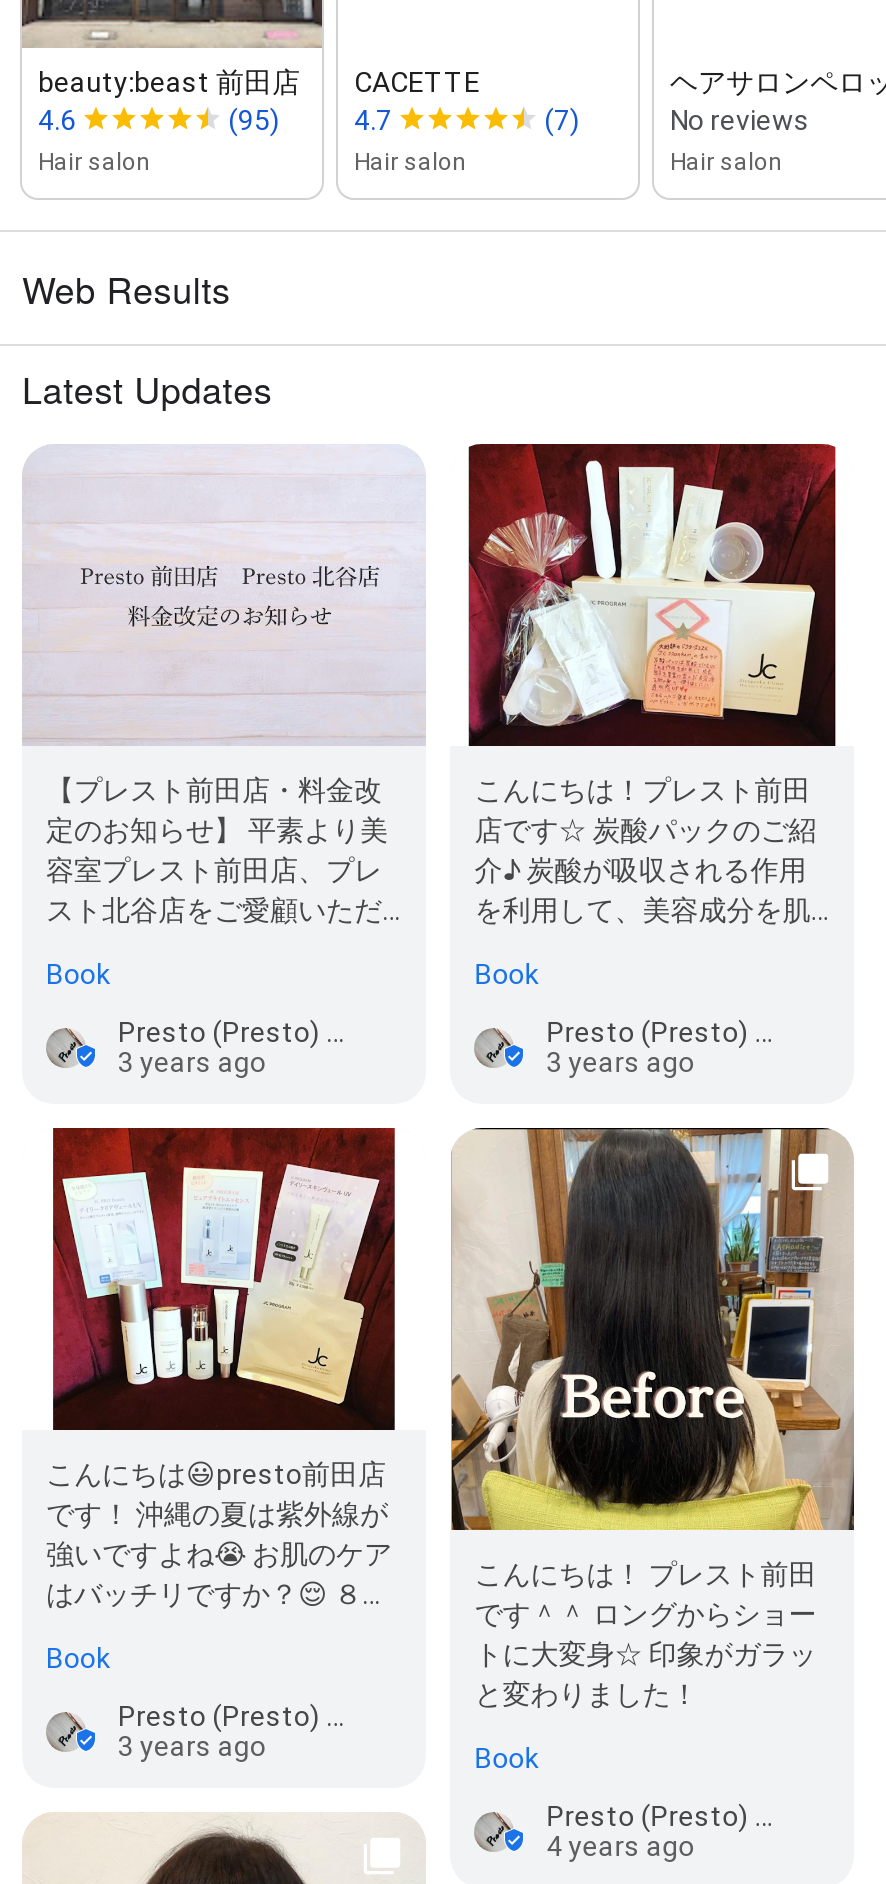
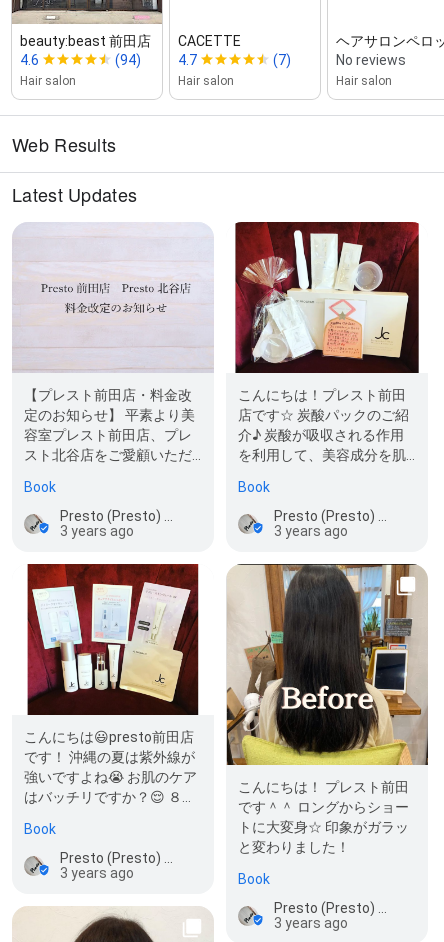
[228,103,280,135] (95) -> [115,52,141,68] (94)
[546,1831,694,1863] 4 years ago -> [274,915,348,931] 3 years ago

